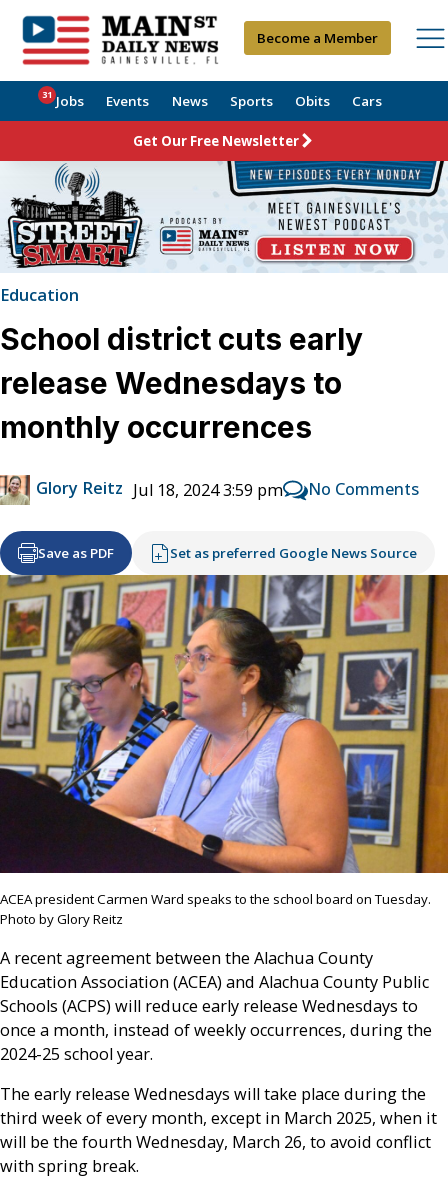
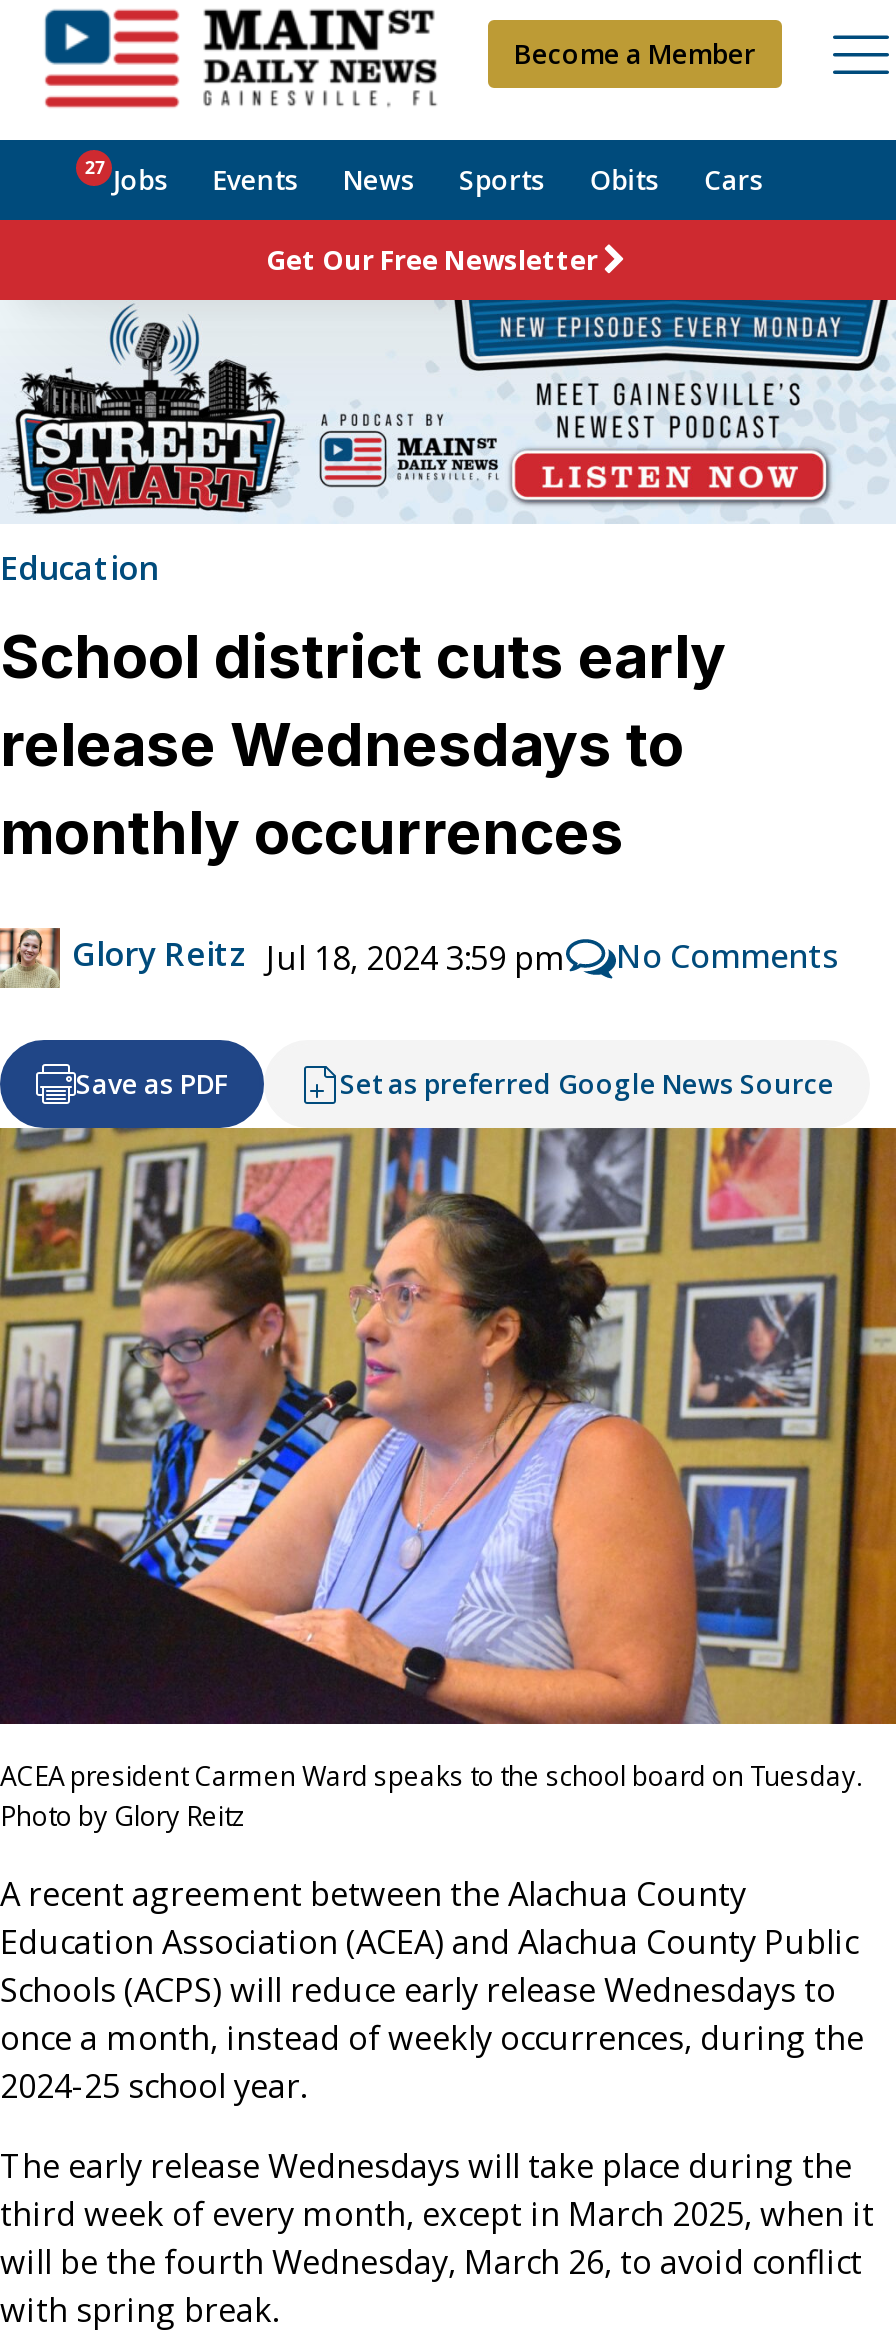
[42,88,382,110] 31 Jobs Events News Sports Obits Cars -> [85,154,764,198] 27 Jobs Events News Sports Obits Cars

